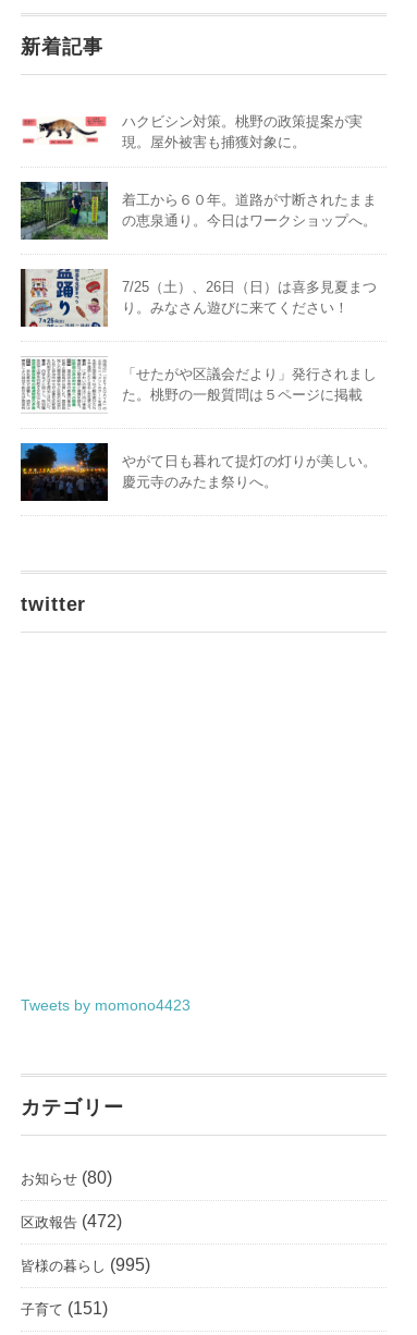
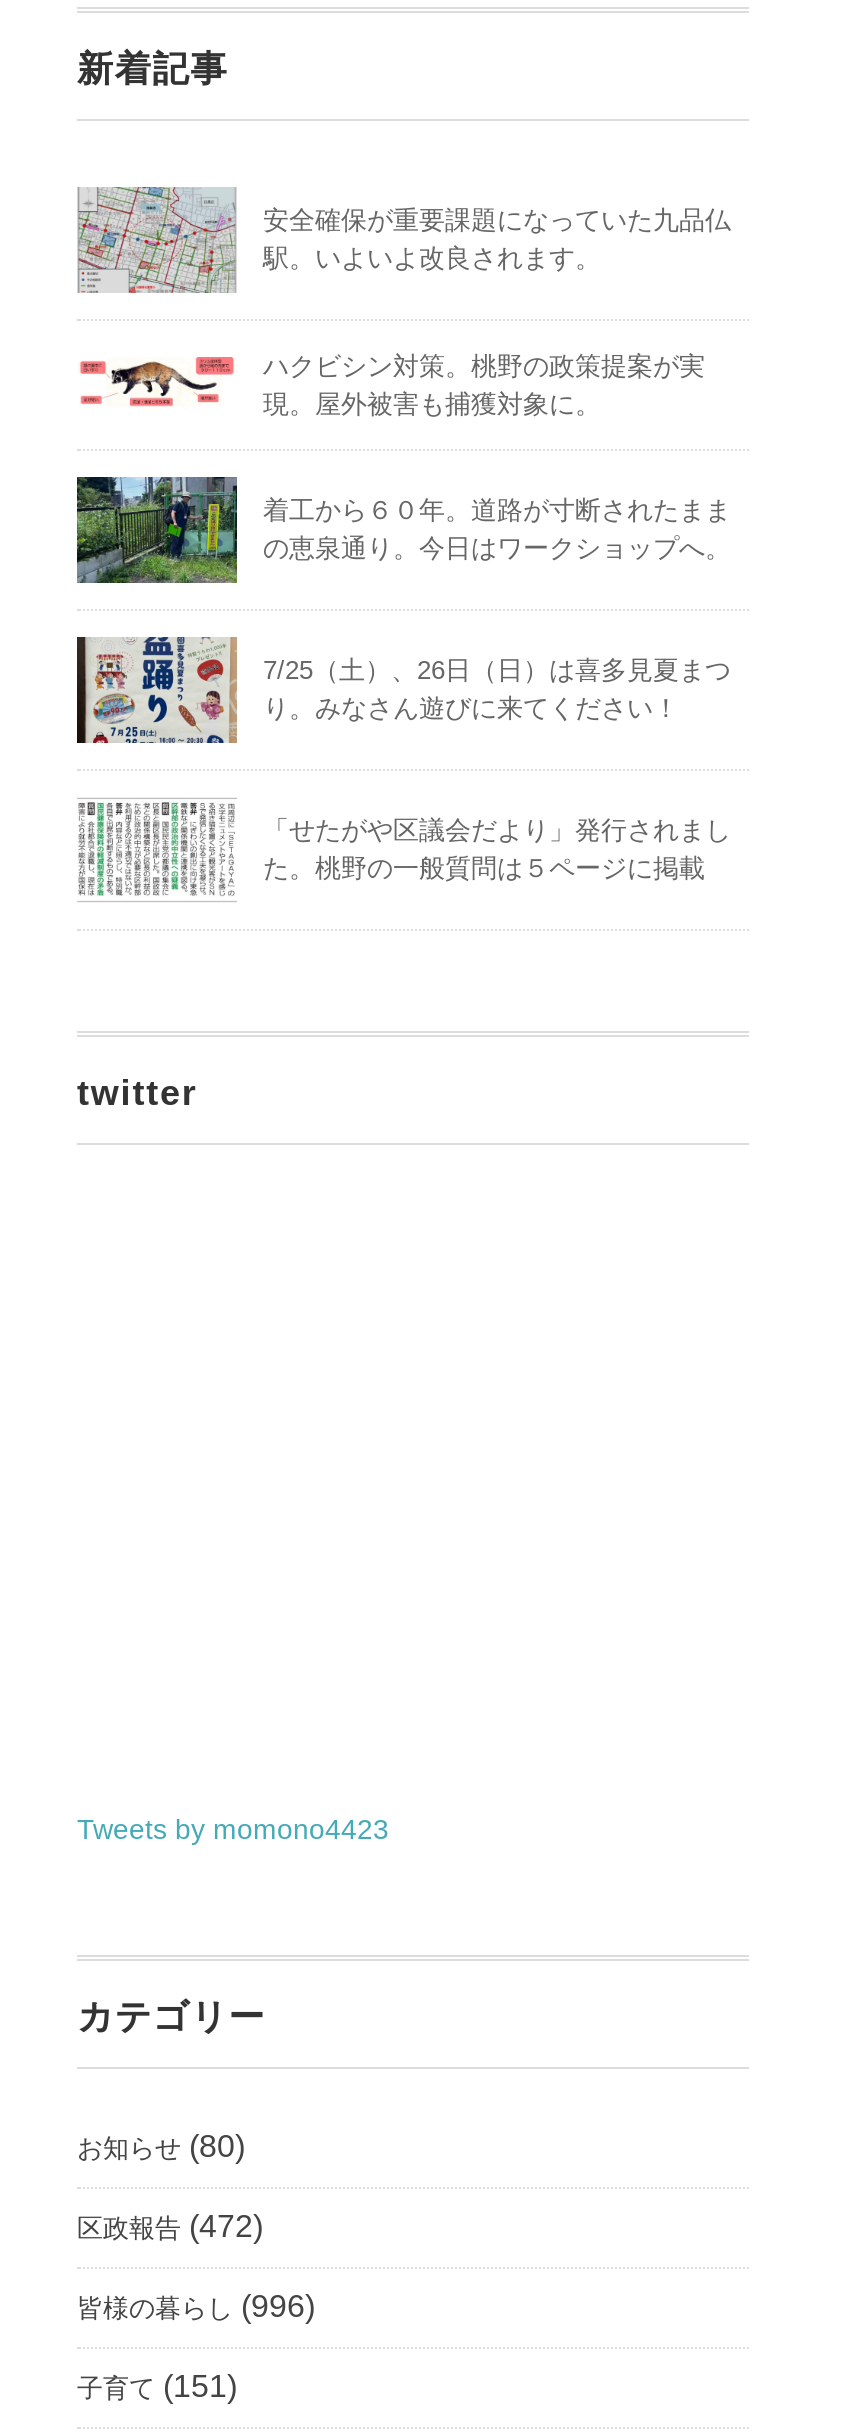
none -> [75,185,731,295] [image] | 安全確保が重要課題になっていた九品仏 | 駅。いよいよ改良されます。
moved [19,113,377,403] -> [73,351,731,883]: [image] | ハクビシン対策。桃野の政策提案が実 | 現。屋外被害も捕獲対象に。 | ... | 「せたがや区議会だより」発行されまし | た。桃野の一般質問は５ページに掲載
[20,442,377,502] [image] | やがて日も暮れて提灯の灯りが美しい。 | 慶元寺のみたま祭りへ。 -> none
[21,1255,150,1274] 皆様の暮らし(995) -> [77,2289,315,2323] 皆様の暮らし(996)

